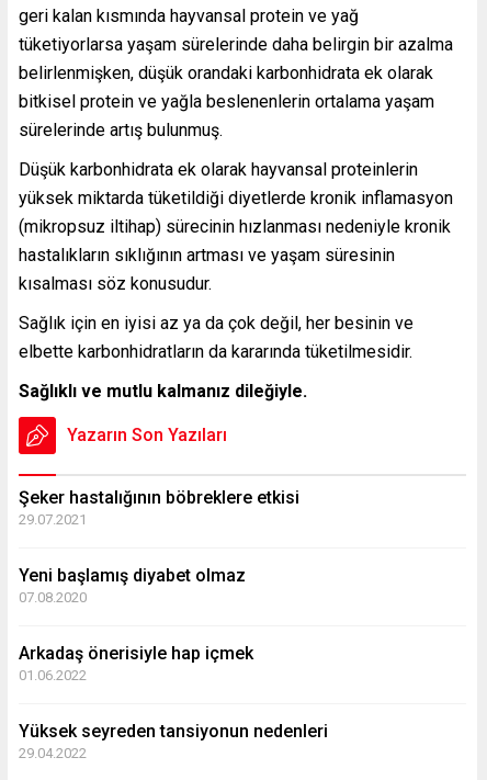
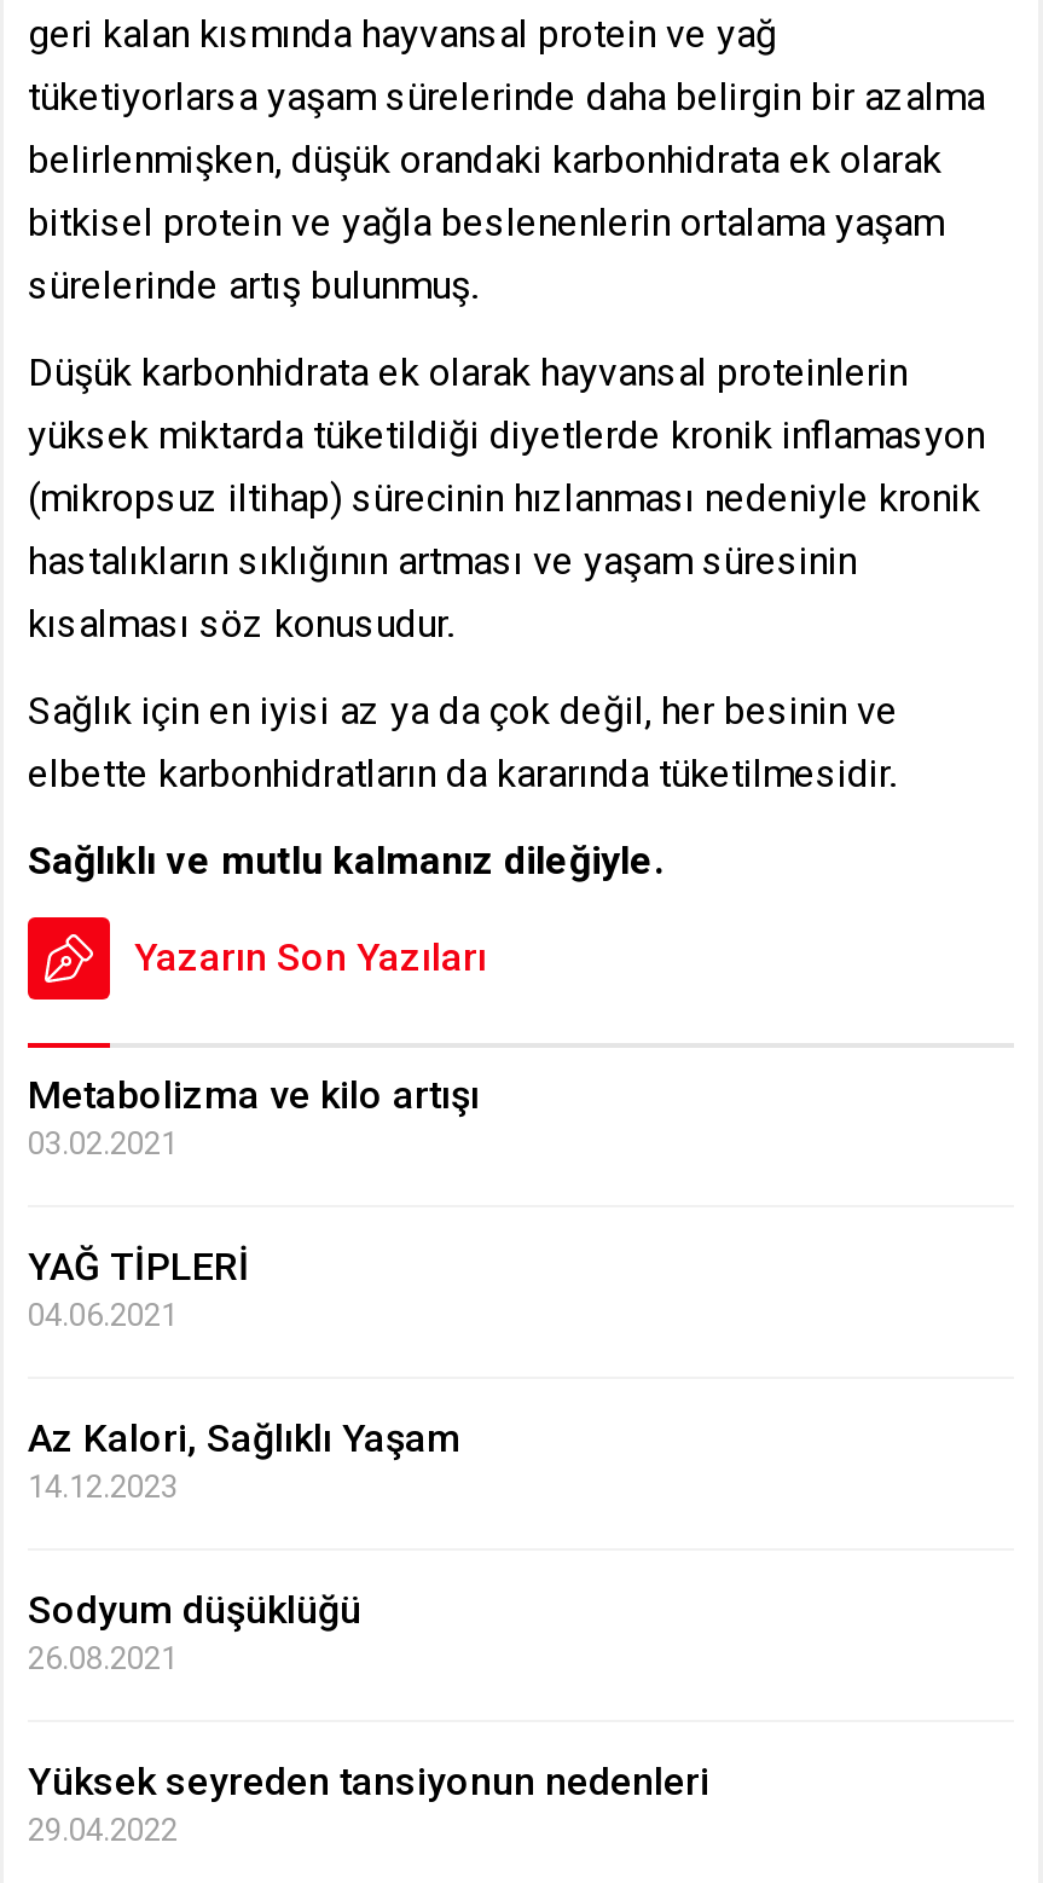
[19,487,299,683] Şeker hastalığının böbreklere etkisi | 29.07.2021 | Yeni başlamış diyabet olmaz | 07.08.2020 | Arkadaş önerisiyle hap içmek | 01.06.2022 -> [28,1072,480,1676] Metabolizma ve kilo artışı | 03.02.2021 | YAĞ TİPLERİ | 04.06.2021 | Az Kalori, Sağlıklı Yaşam | 14.12.2023 | Sodyum düşüklüğü | 26.08.2021

